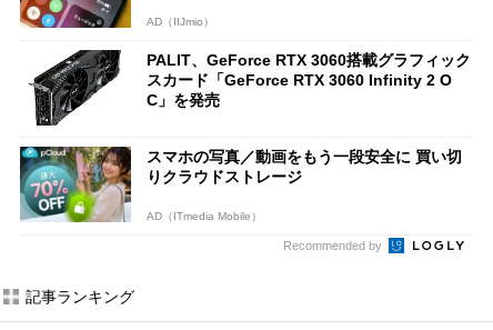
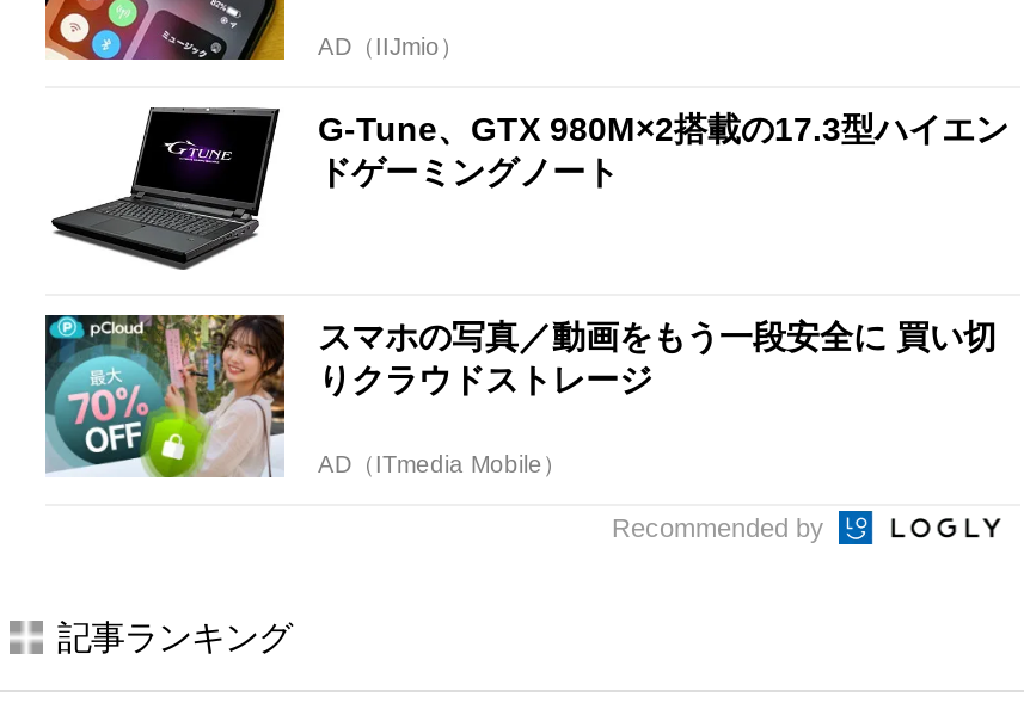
[23,50,471,127] [image] | PALIT、GeForce RTX 3060搭載グラフィック | スカード「GeForce RTX 3060 Infinity 2 O | C」を発売 -> [50,105,1008,272] [image] | G-Tune、GTX 980M×2搭載の17.3型ハイエン | ドゲーミングノート

